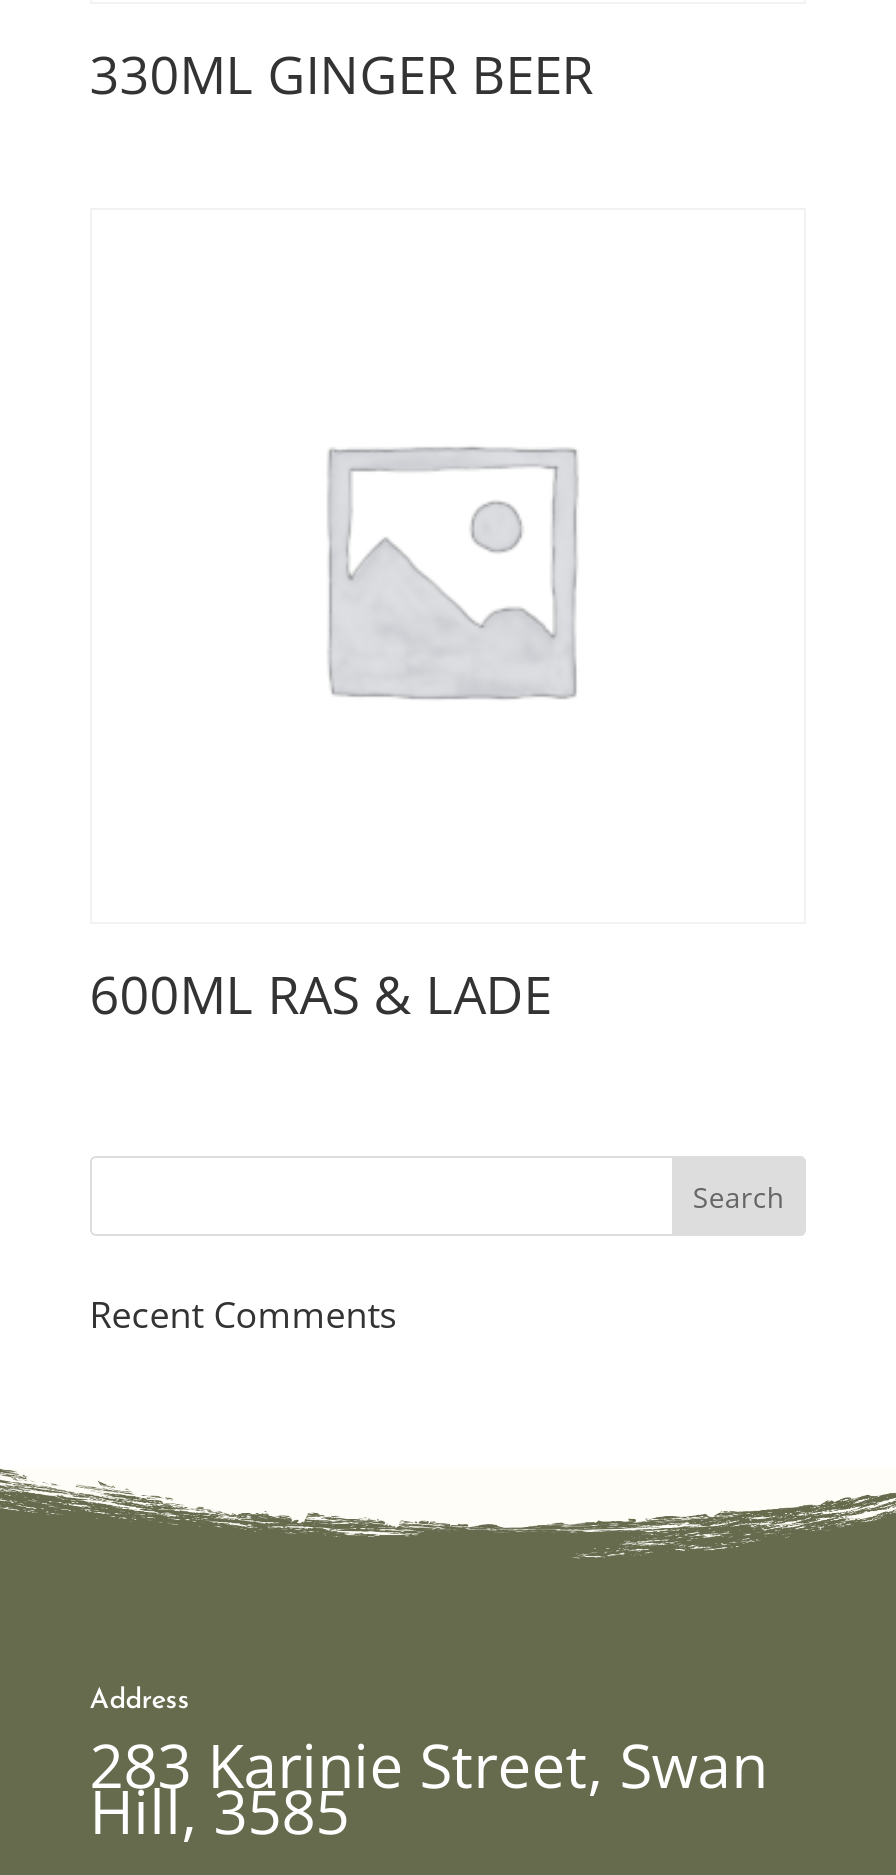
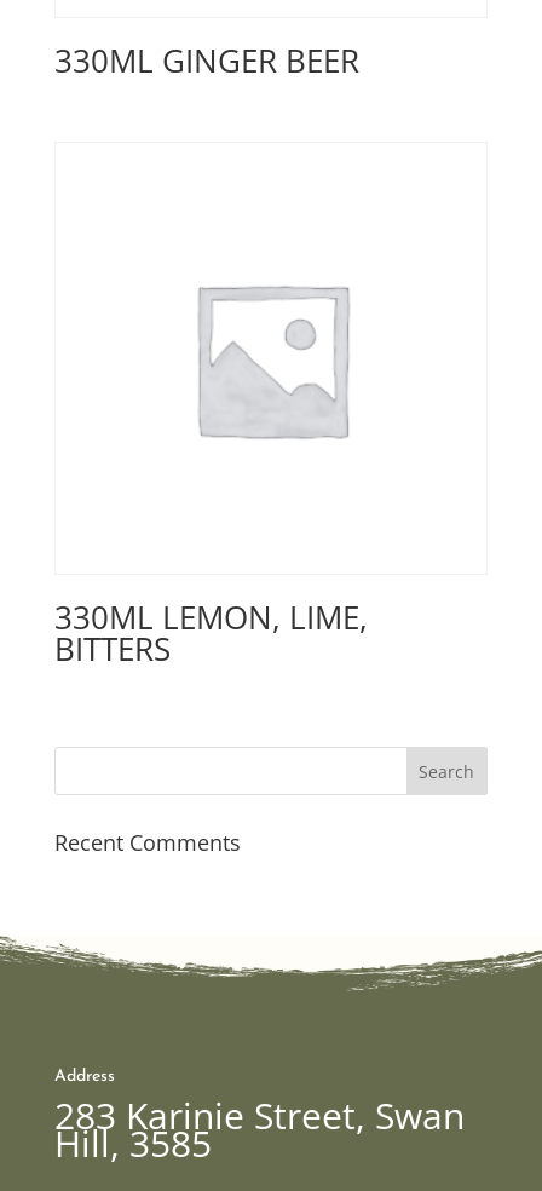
[90,958,552,1030] 600ML RAS & LADE -> [54,596,368,671] 330ML LEMON, LIME, | BITTERS

